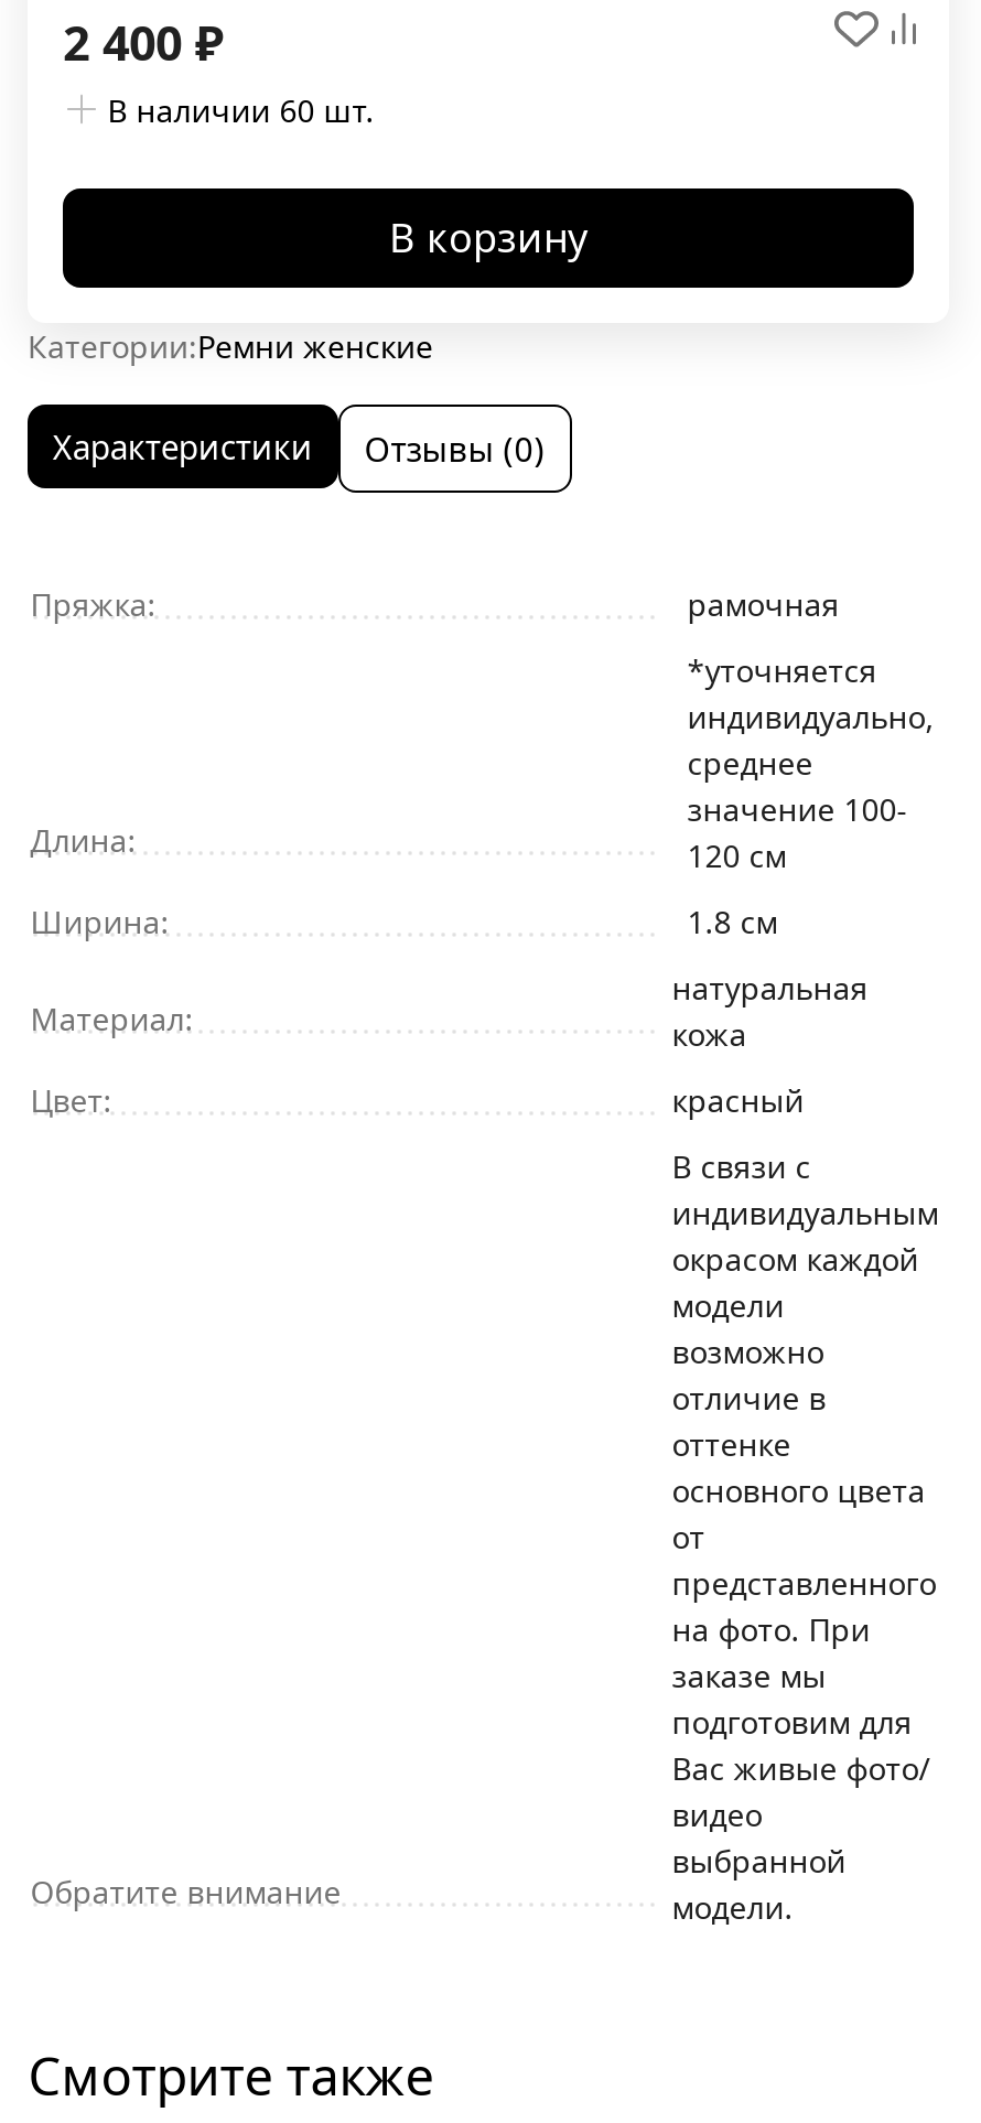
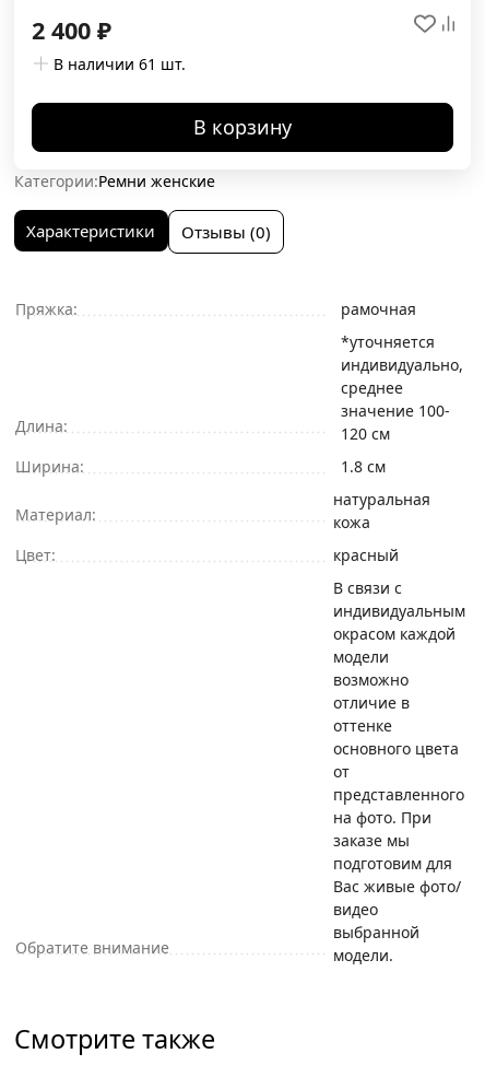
[107,88,374,130] В наличии 60 шт. -> [54,53,186,74] В наличии 61 шт.

